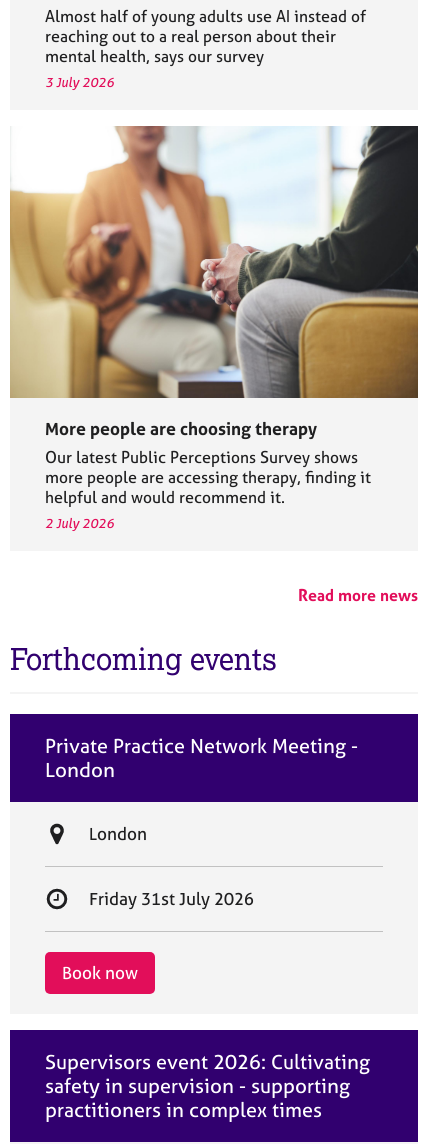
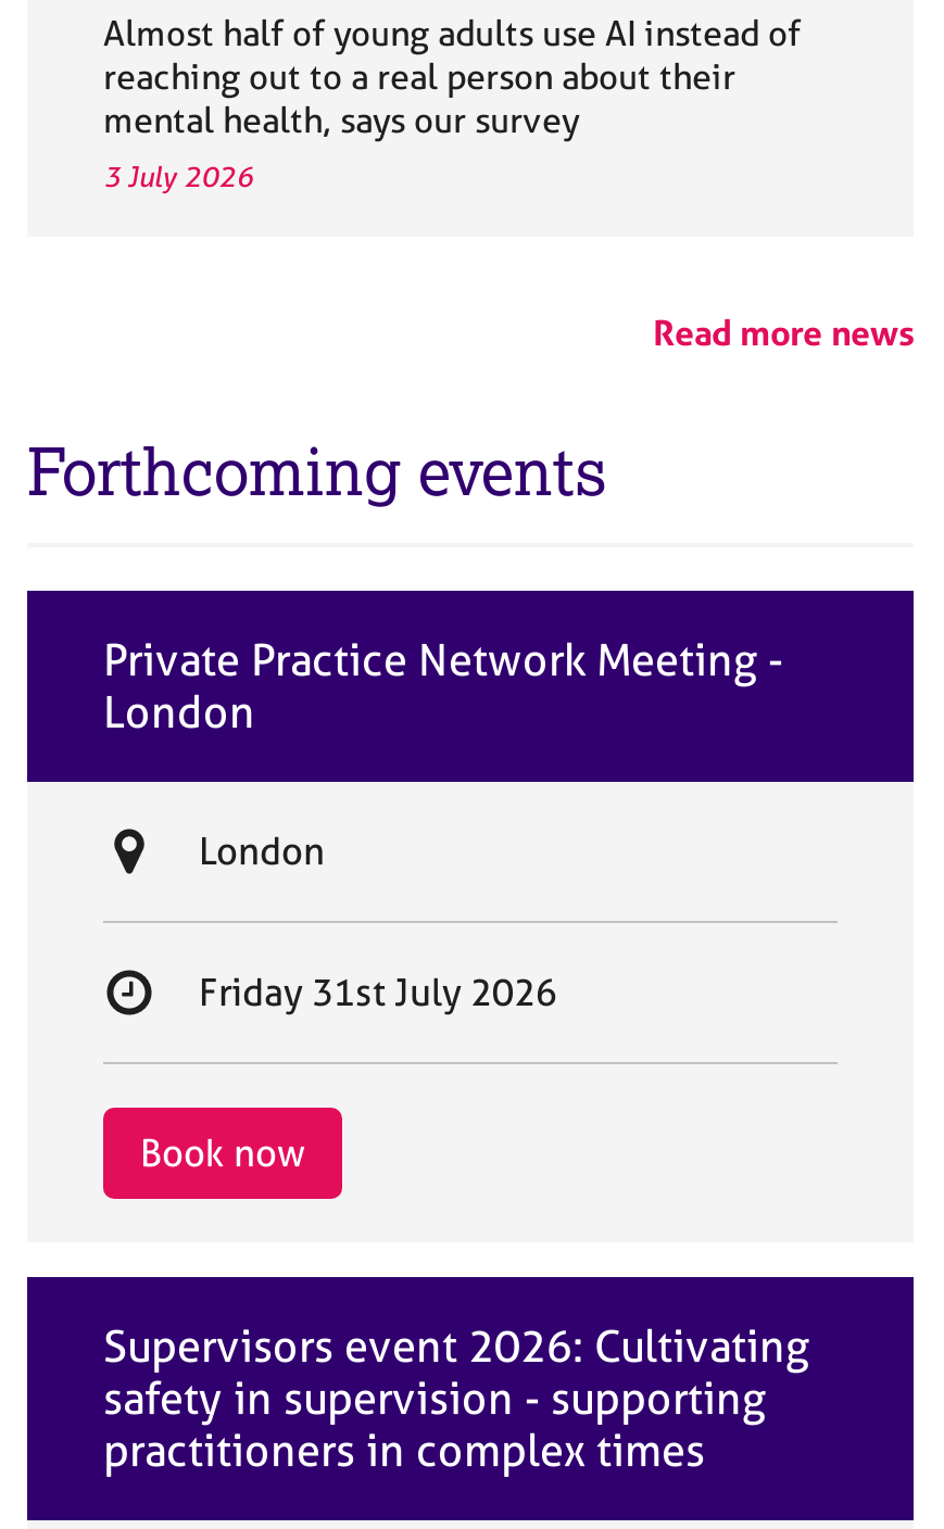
[9,125,419,531] [image] | More people are choosing therapy | Our latest Public Perceptions Survey shows | more people are accessing therapy, finding it | helpful and would recommend it. | 2 July 2026 -> none

